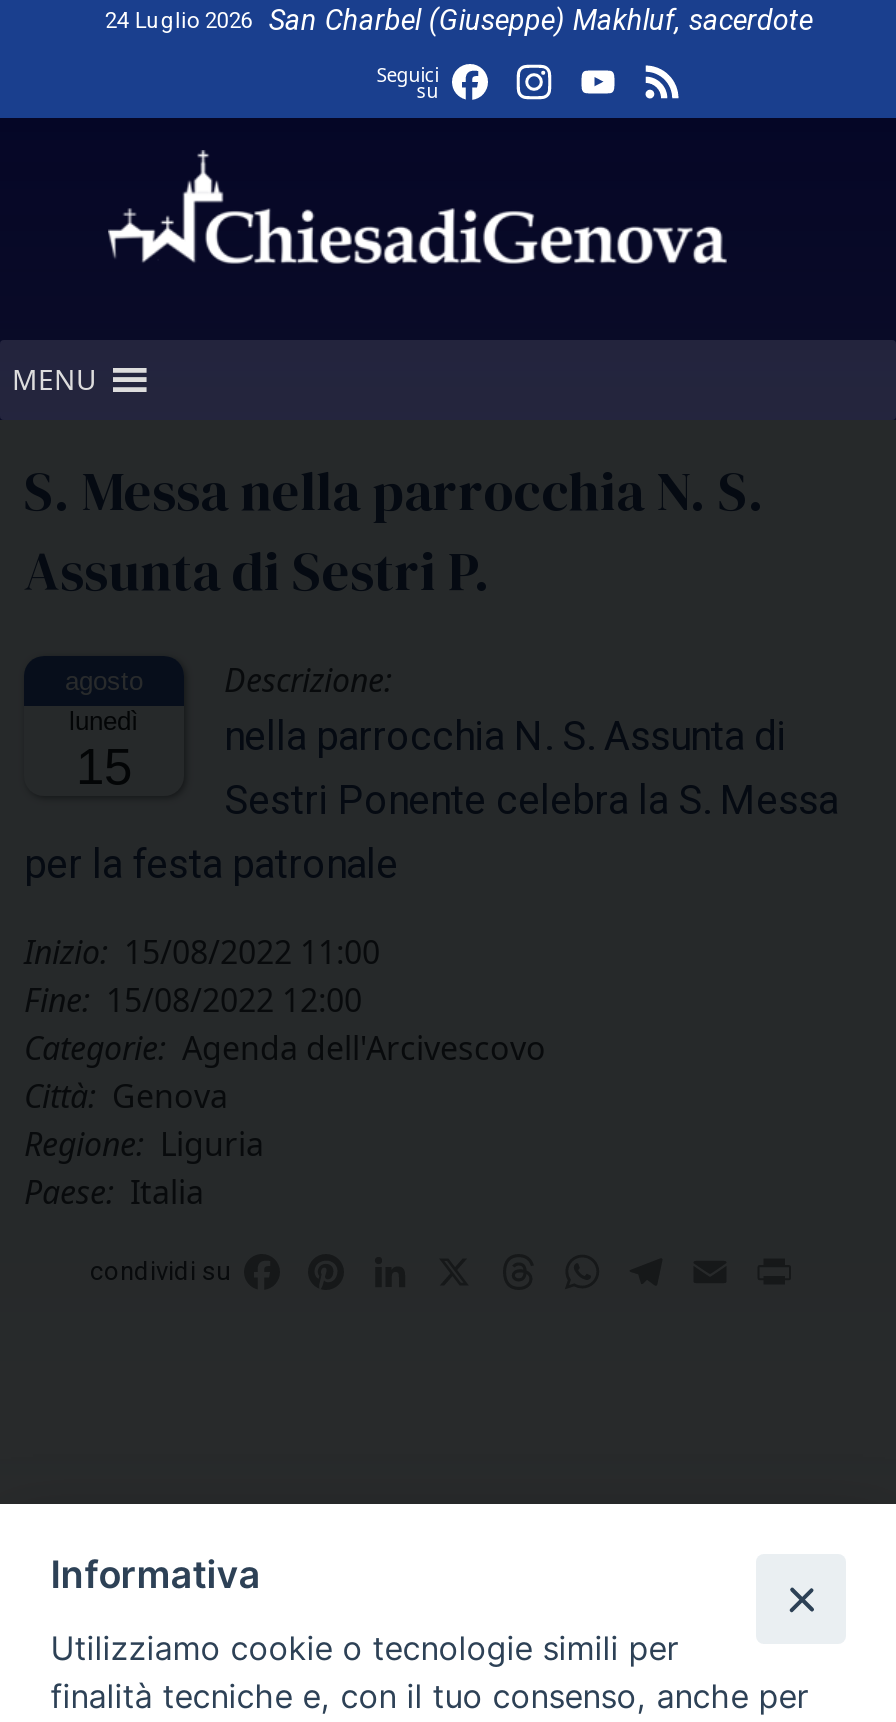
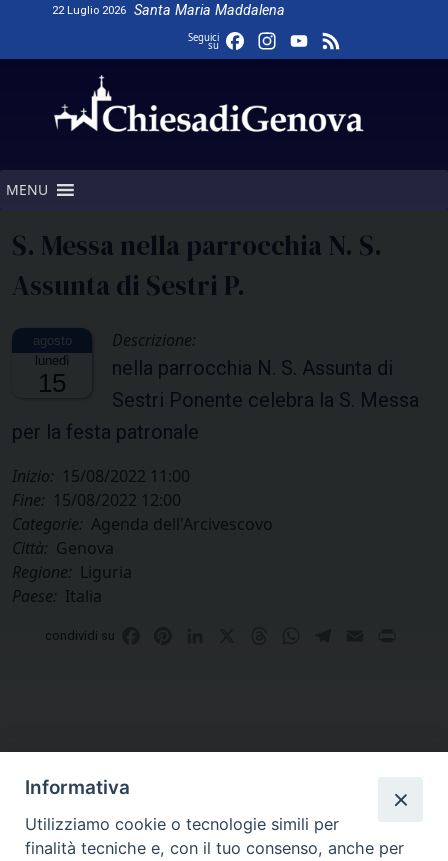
[105,4,813,38] 24 Luglio 2026 | San Charbel (Giuseppe) Makhluf, sacerdote -> [52,2,285,19] 22 Luglio 2026 | Santa Maria Maddalena

